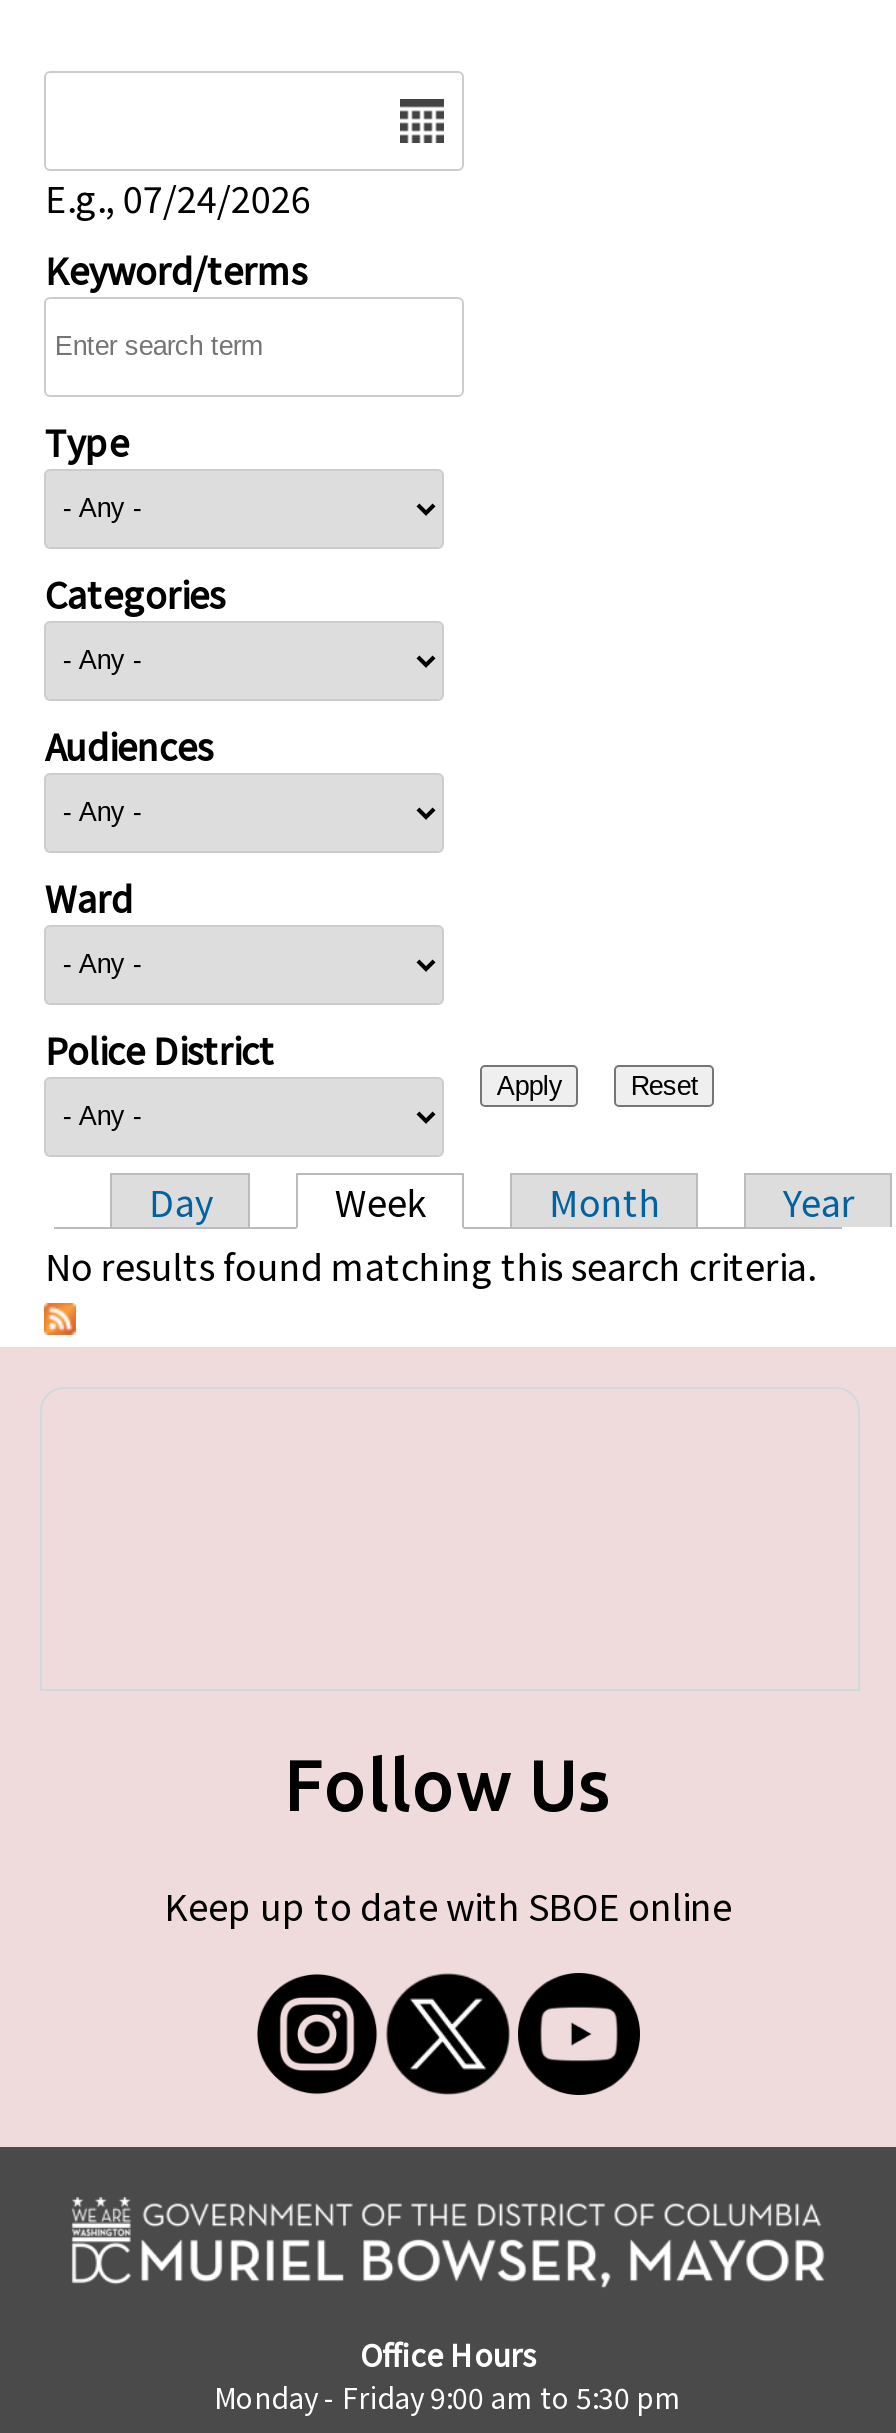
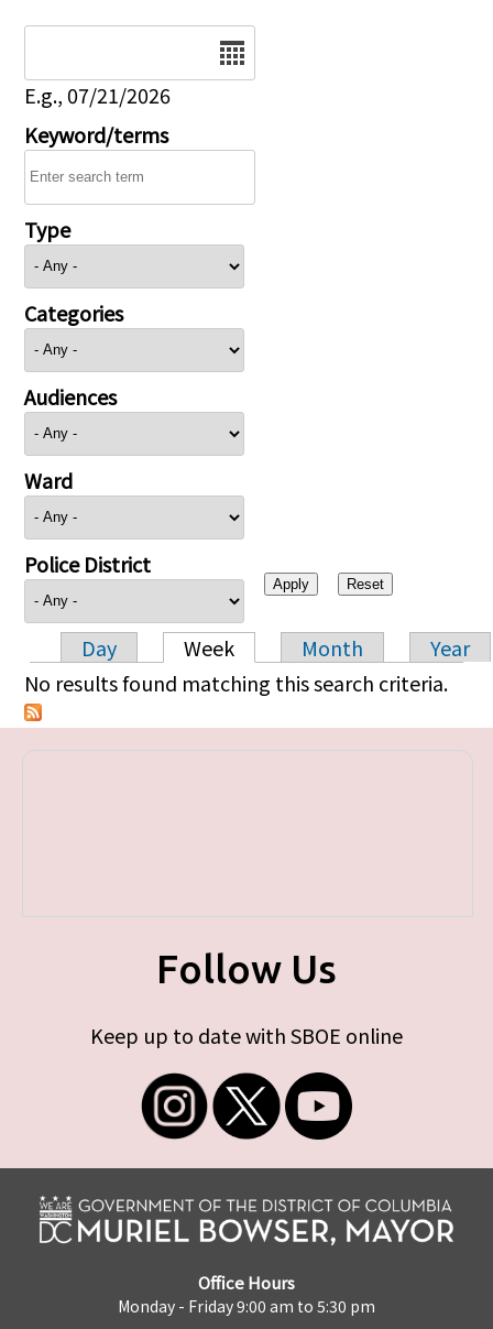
[45,170,311,222] E.g., 07/24/2026 -> [25,80,171,108] E.g., 07/21/2026

